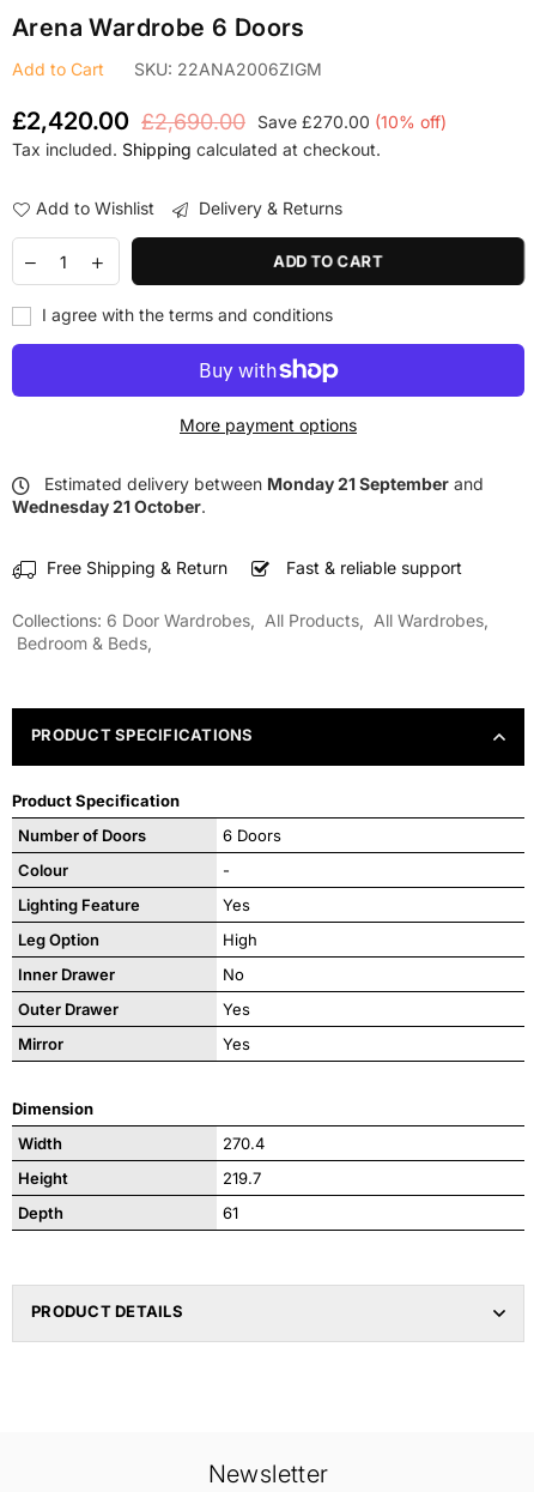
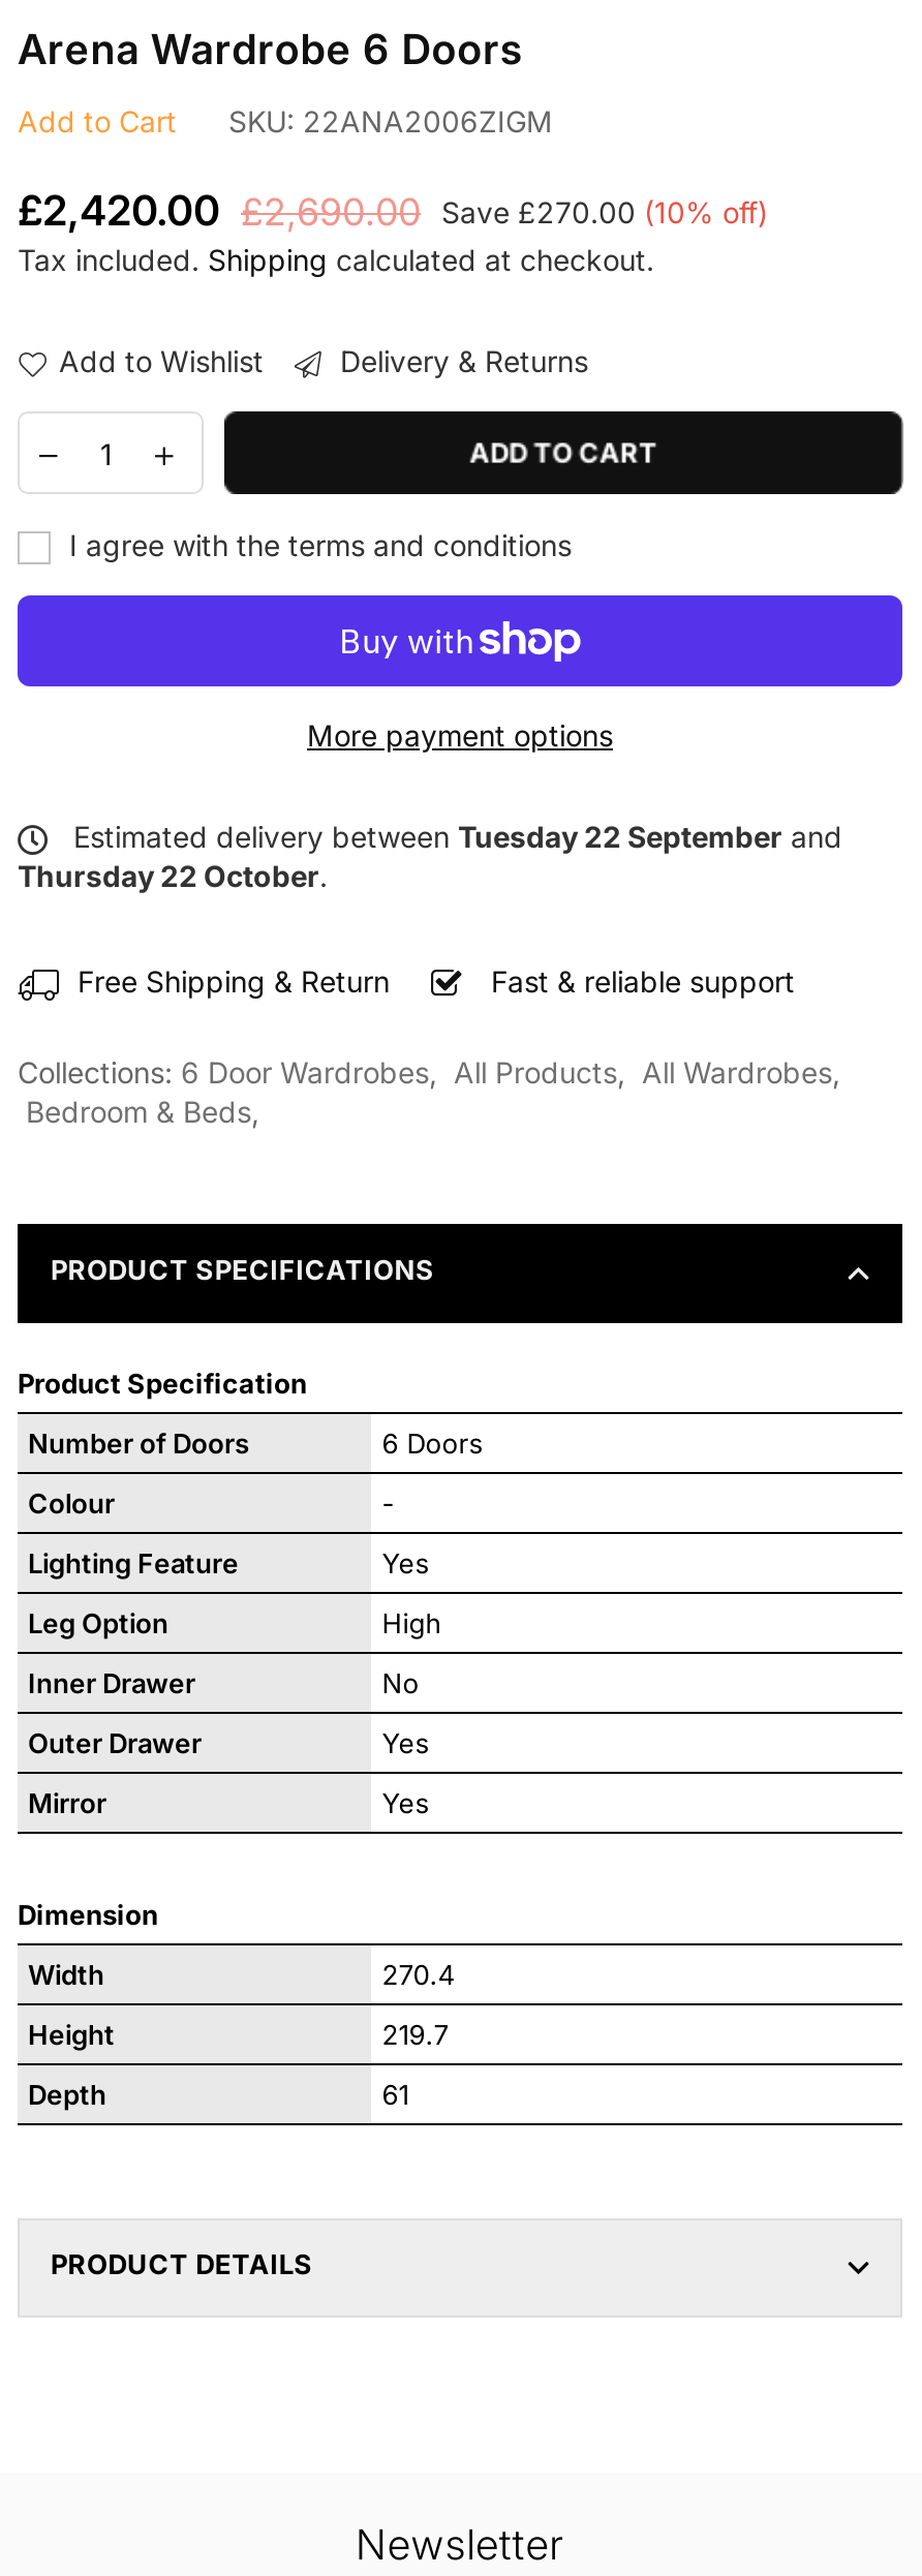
[40,474,484,494] Estimated delivery between Monday 21 September and -> [65,819,842,854] Estimated delivery between Tuesday 22 September and
[12,496,206,517] Wednesday 21 October. -> [18,858,328,894] Thursday 22 October.

